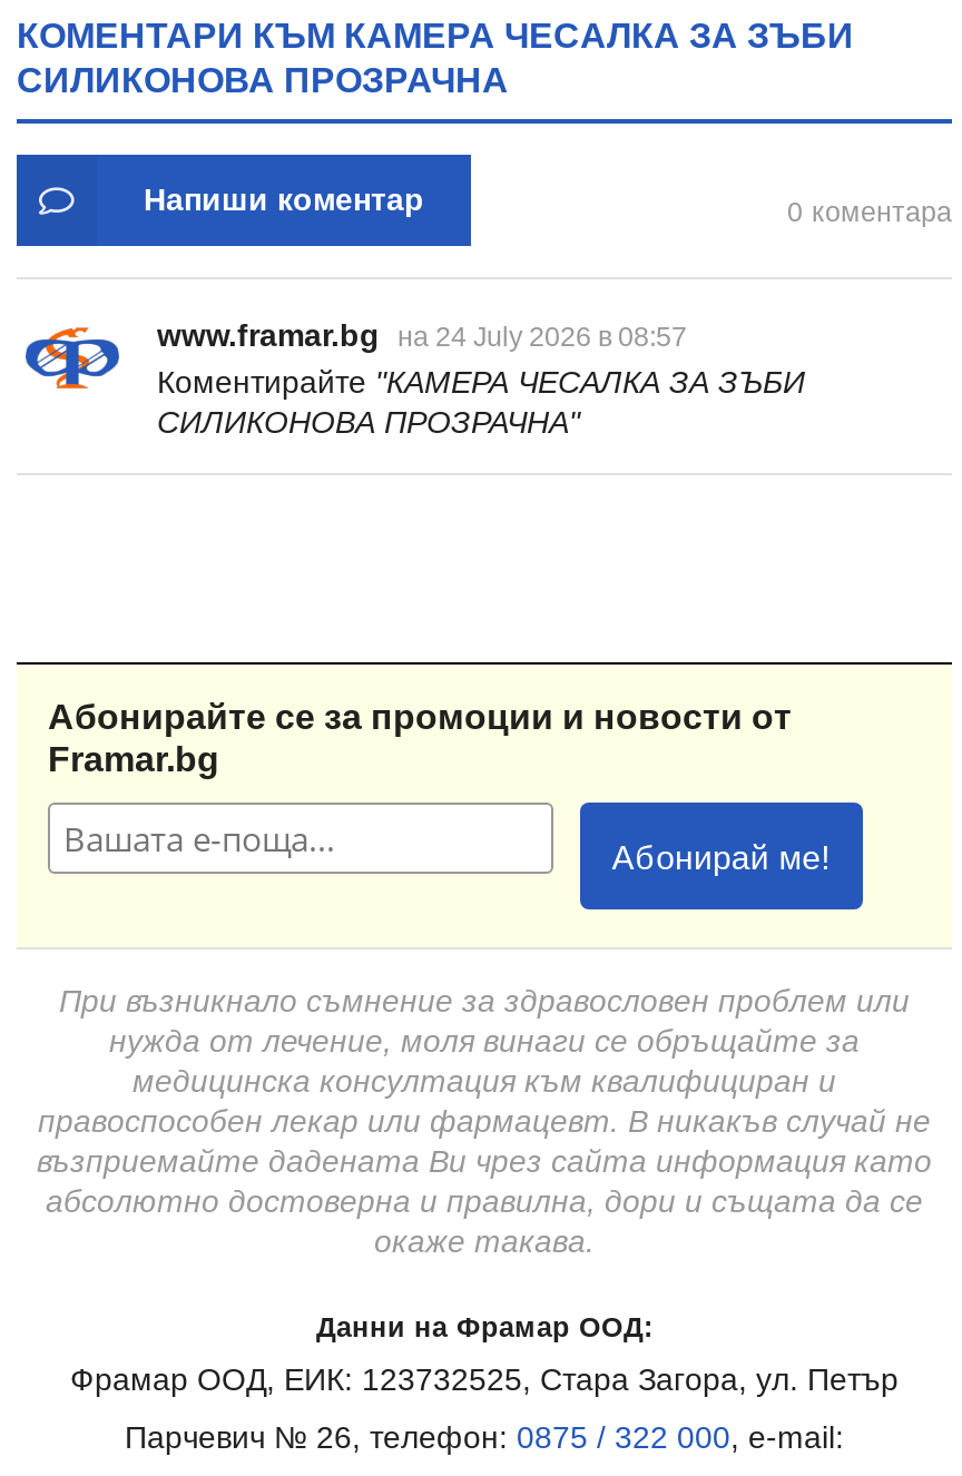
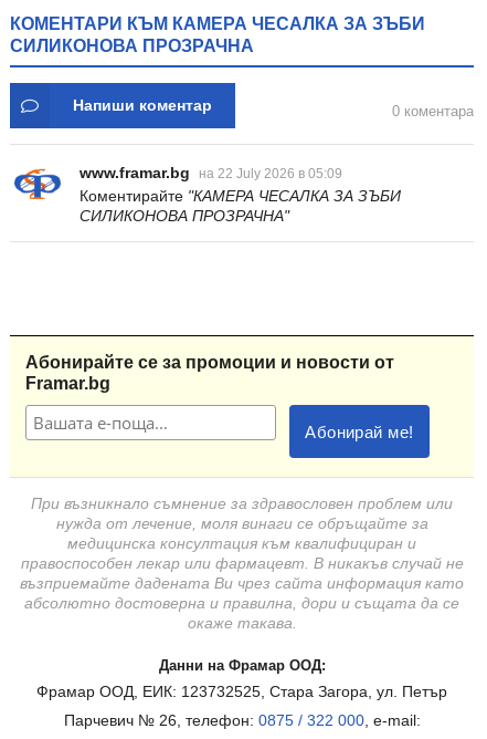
[157,318,687,354] www.framar.bg на 24 July 2026 в 08:57 -> [80,164,342,182] www.framar.bg на 22 July 2026 в 05:09

